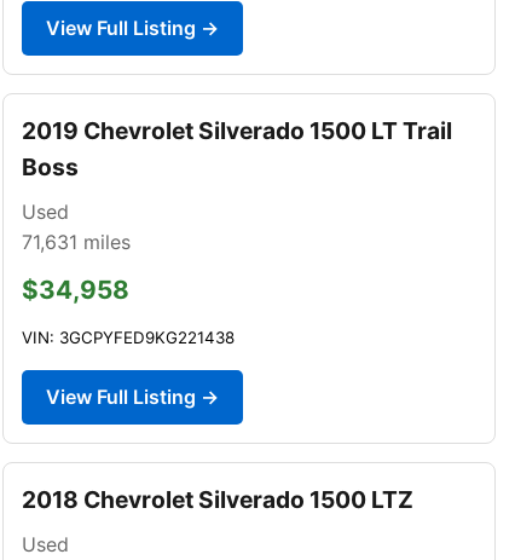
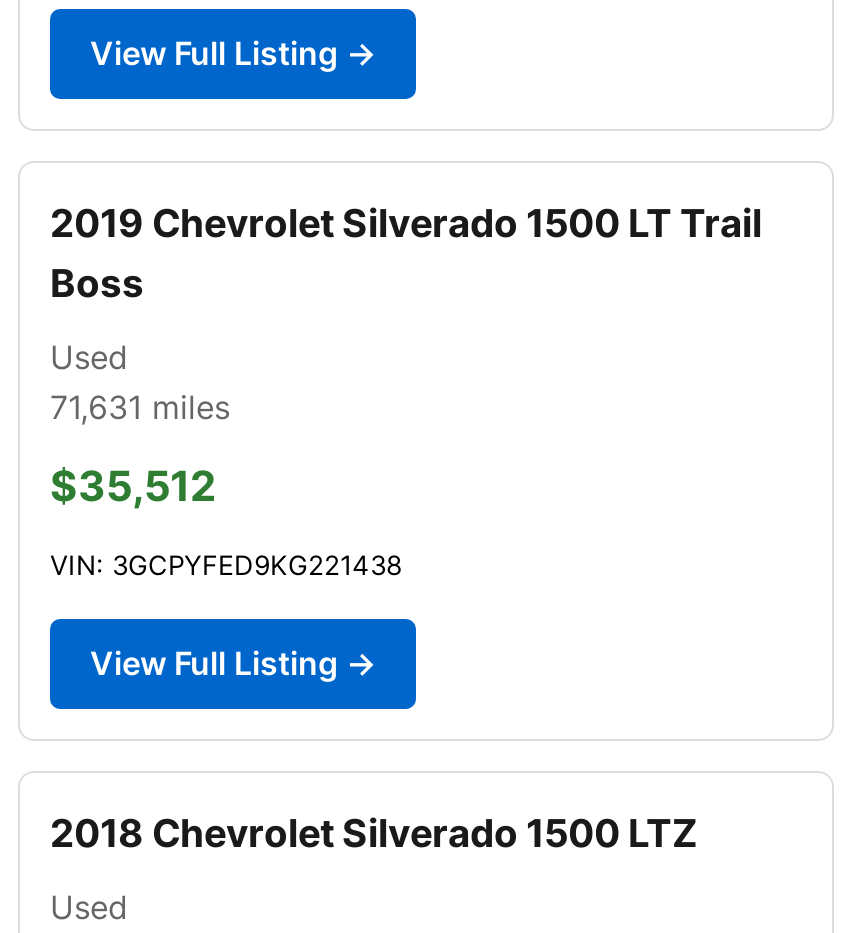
[22,274,129,305] $34,958 -> [50,461,216,511] $35,512

